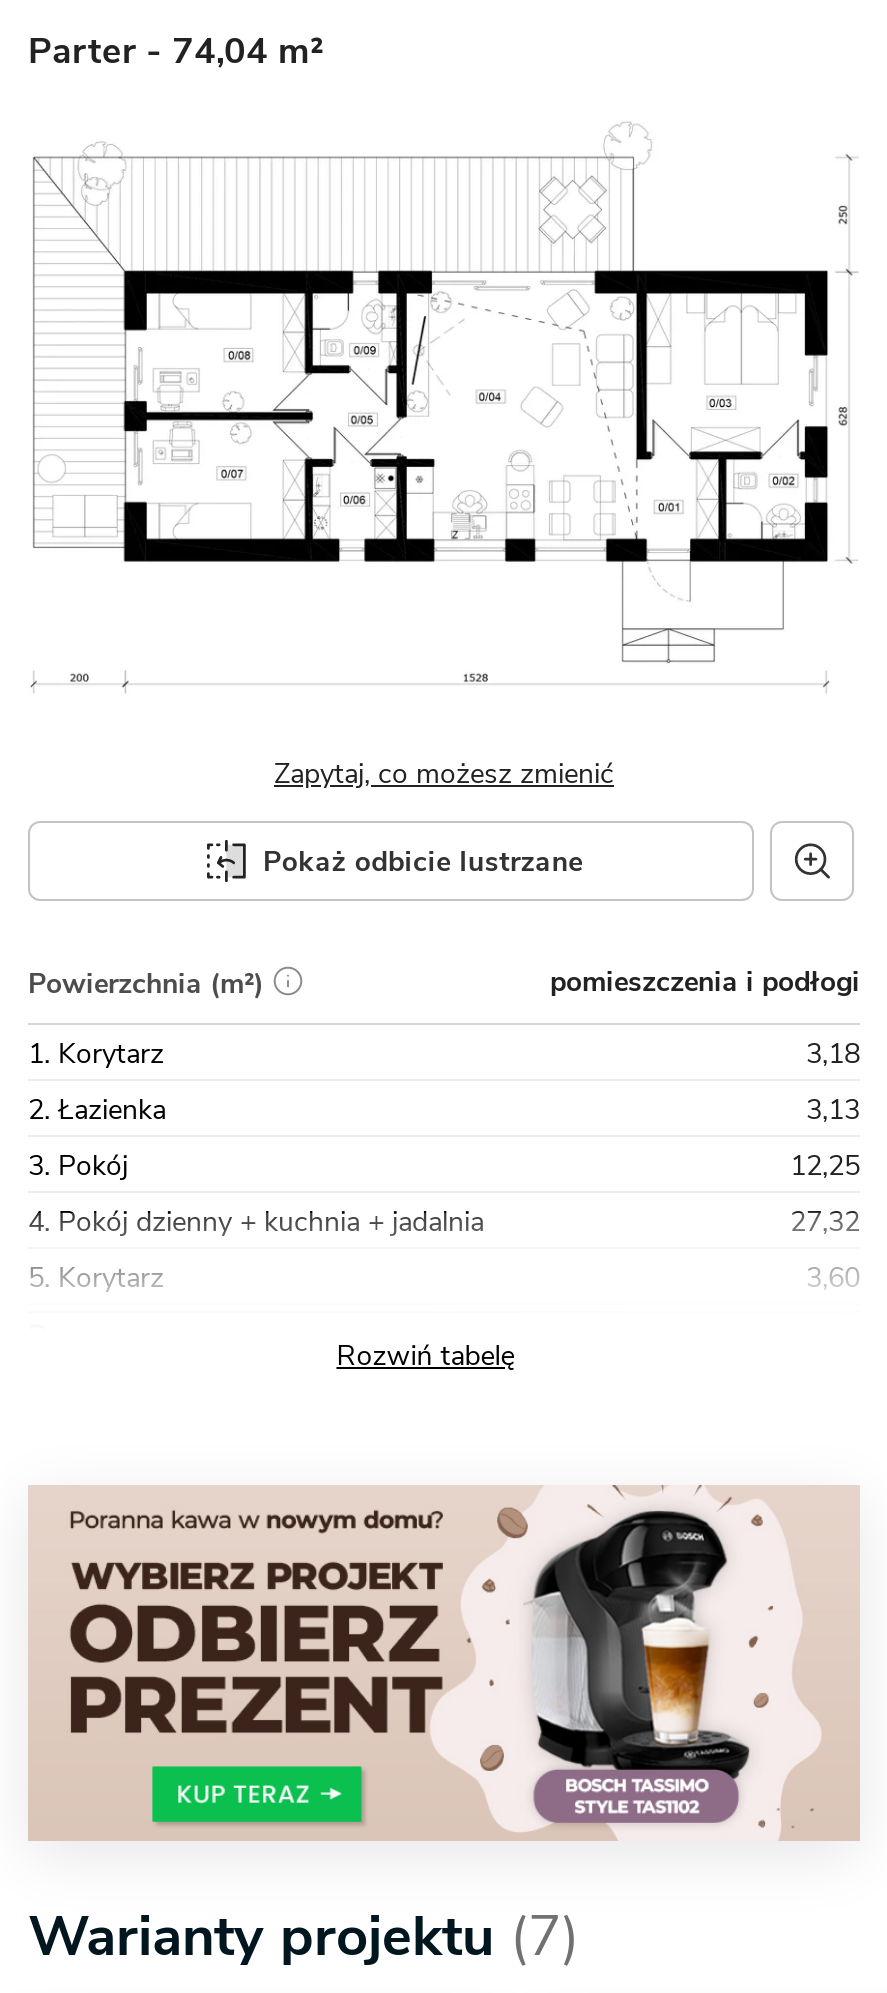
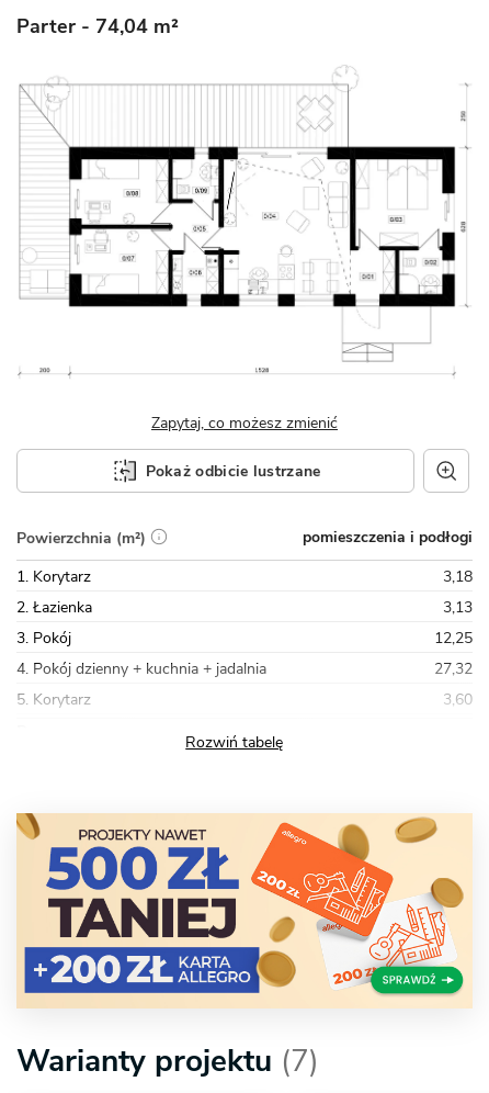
[30,1485,858,1839] [image] -> [16,813,470,1007] [image]

